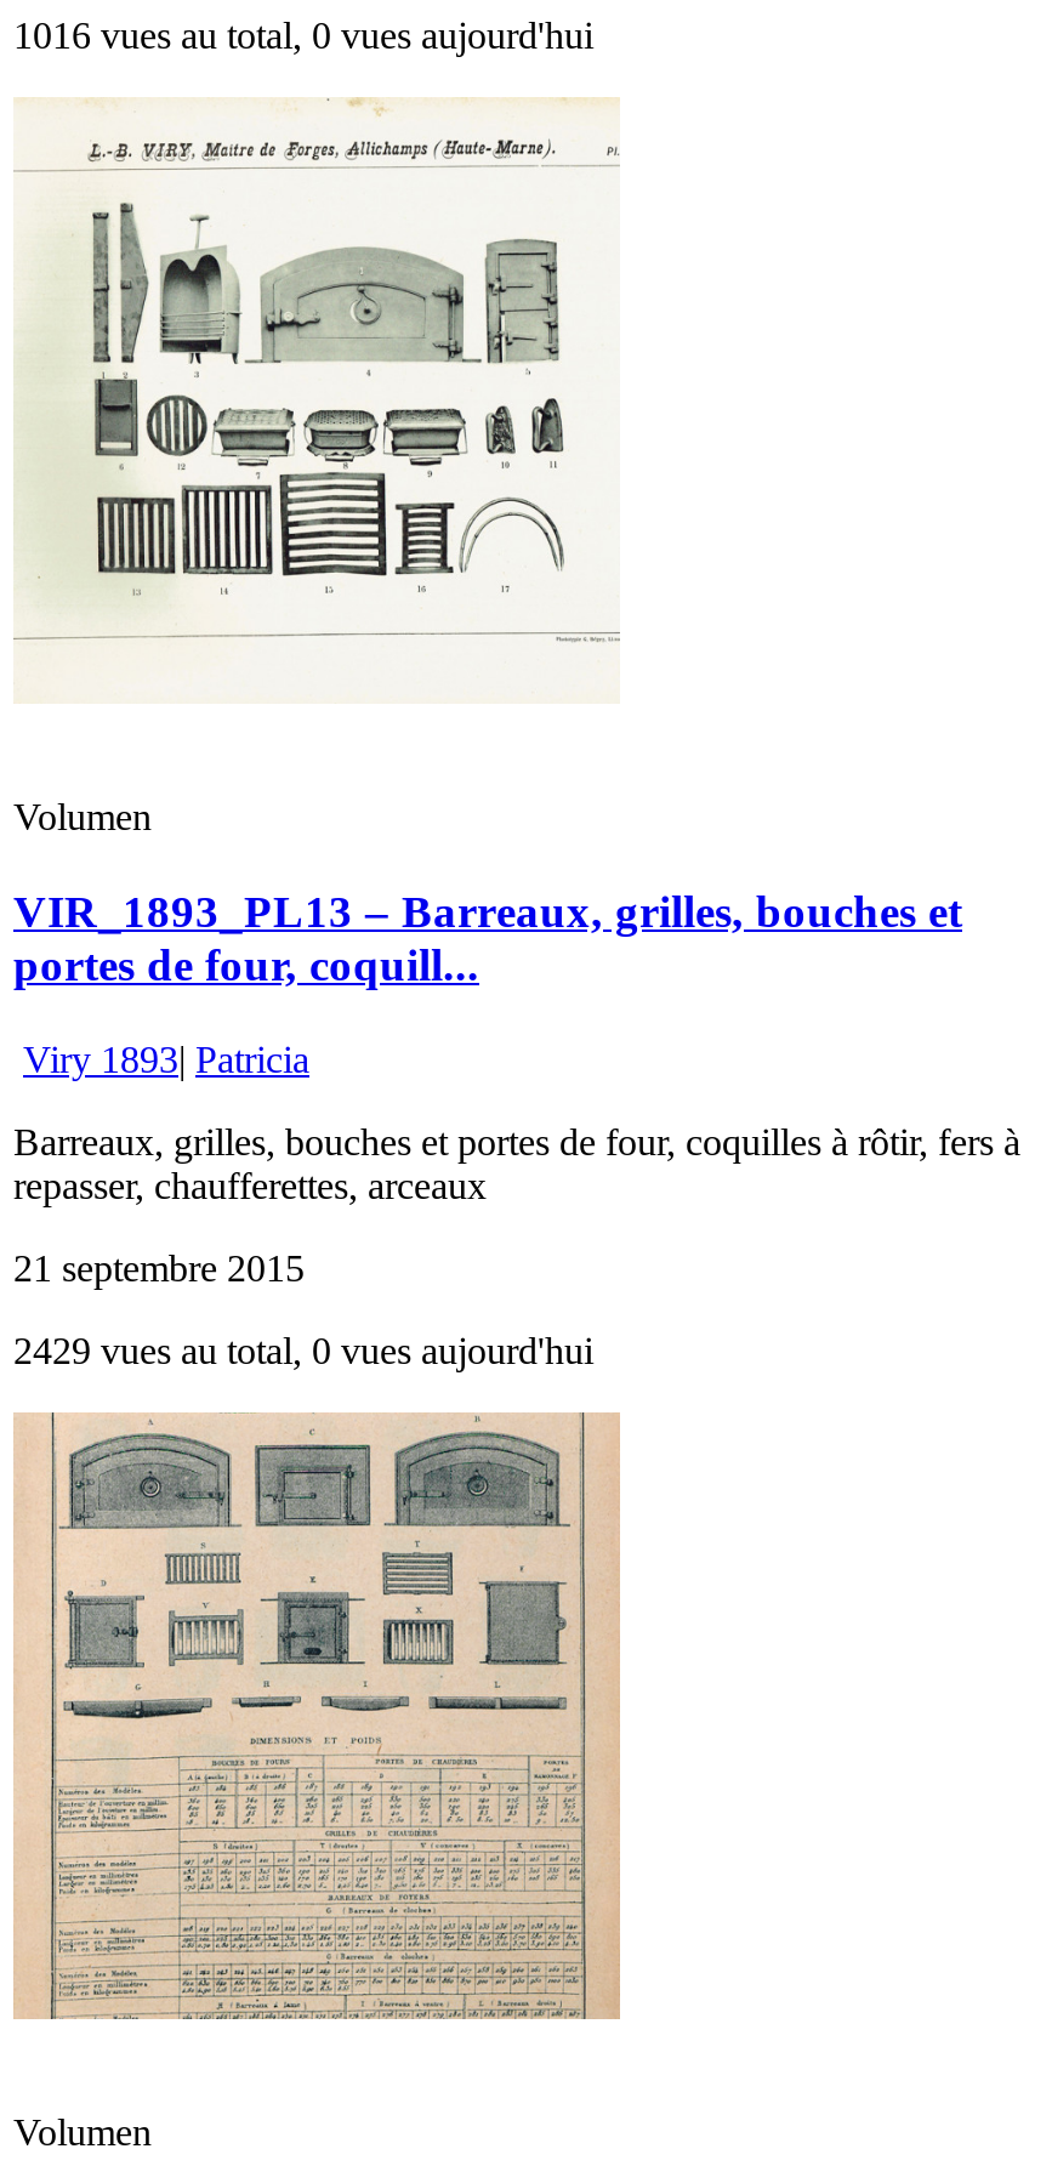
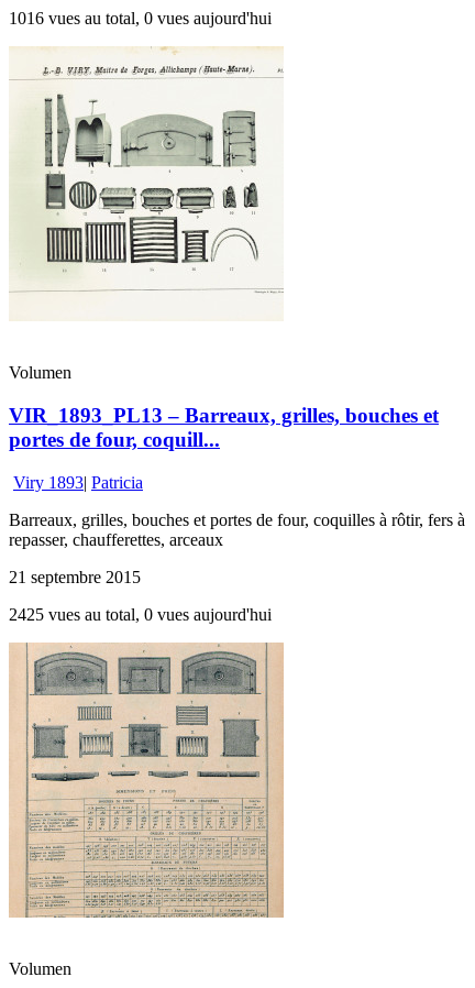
[13,1330,593,1371] 2429 vues au total, 0 vues aujourd'hui -> [9,605,272,624] 2425 vues au total, 0 vues aujourd'hui

